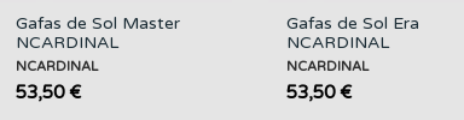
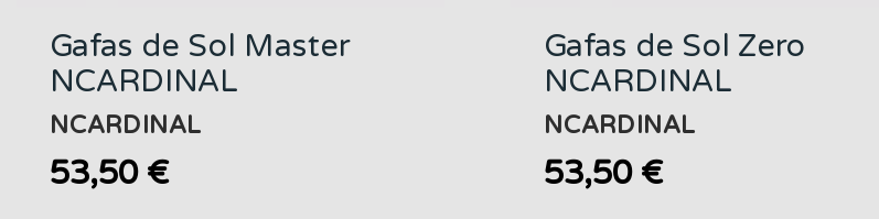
[286,13,419,34] Gafas de Sol Era -> [544,28,806,65] Gafas de Sol Zero

